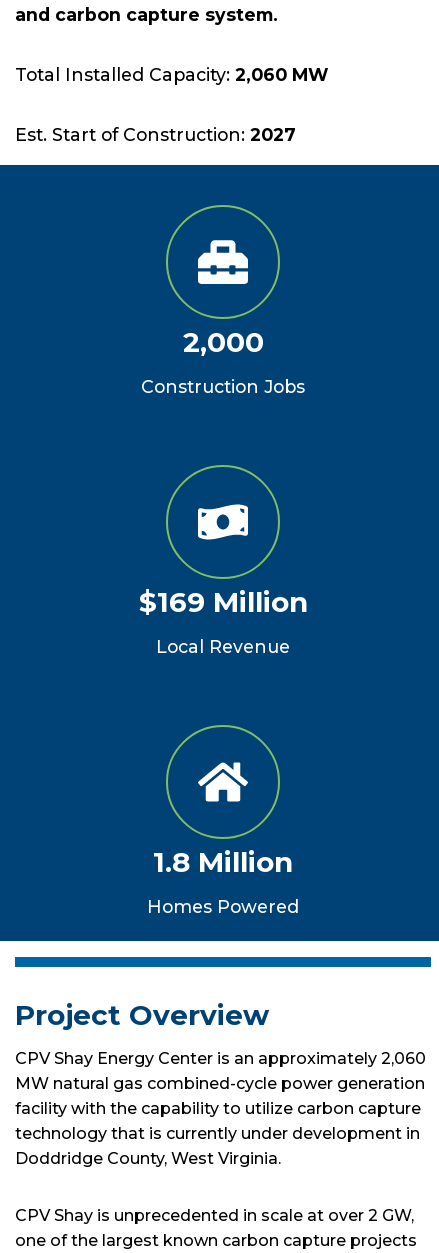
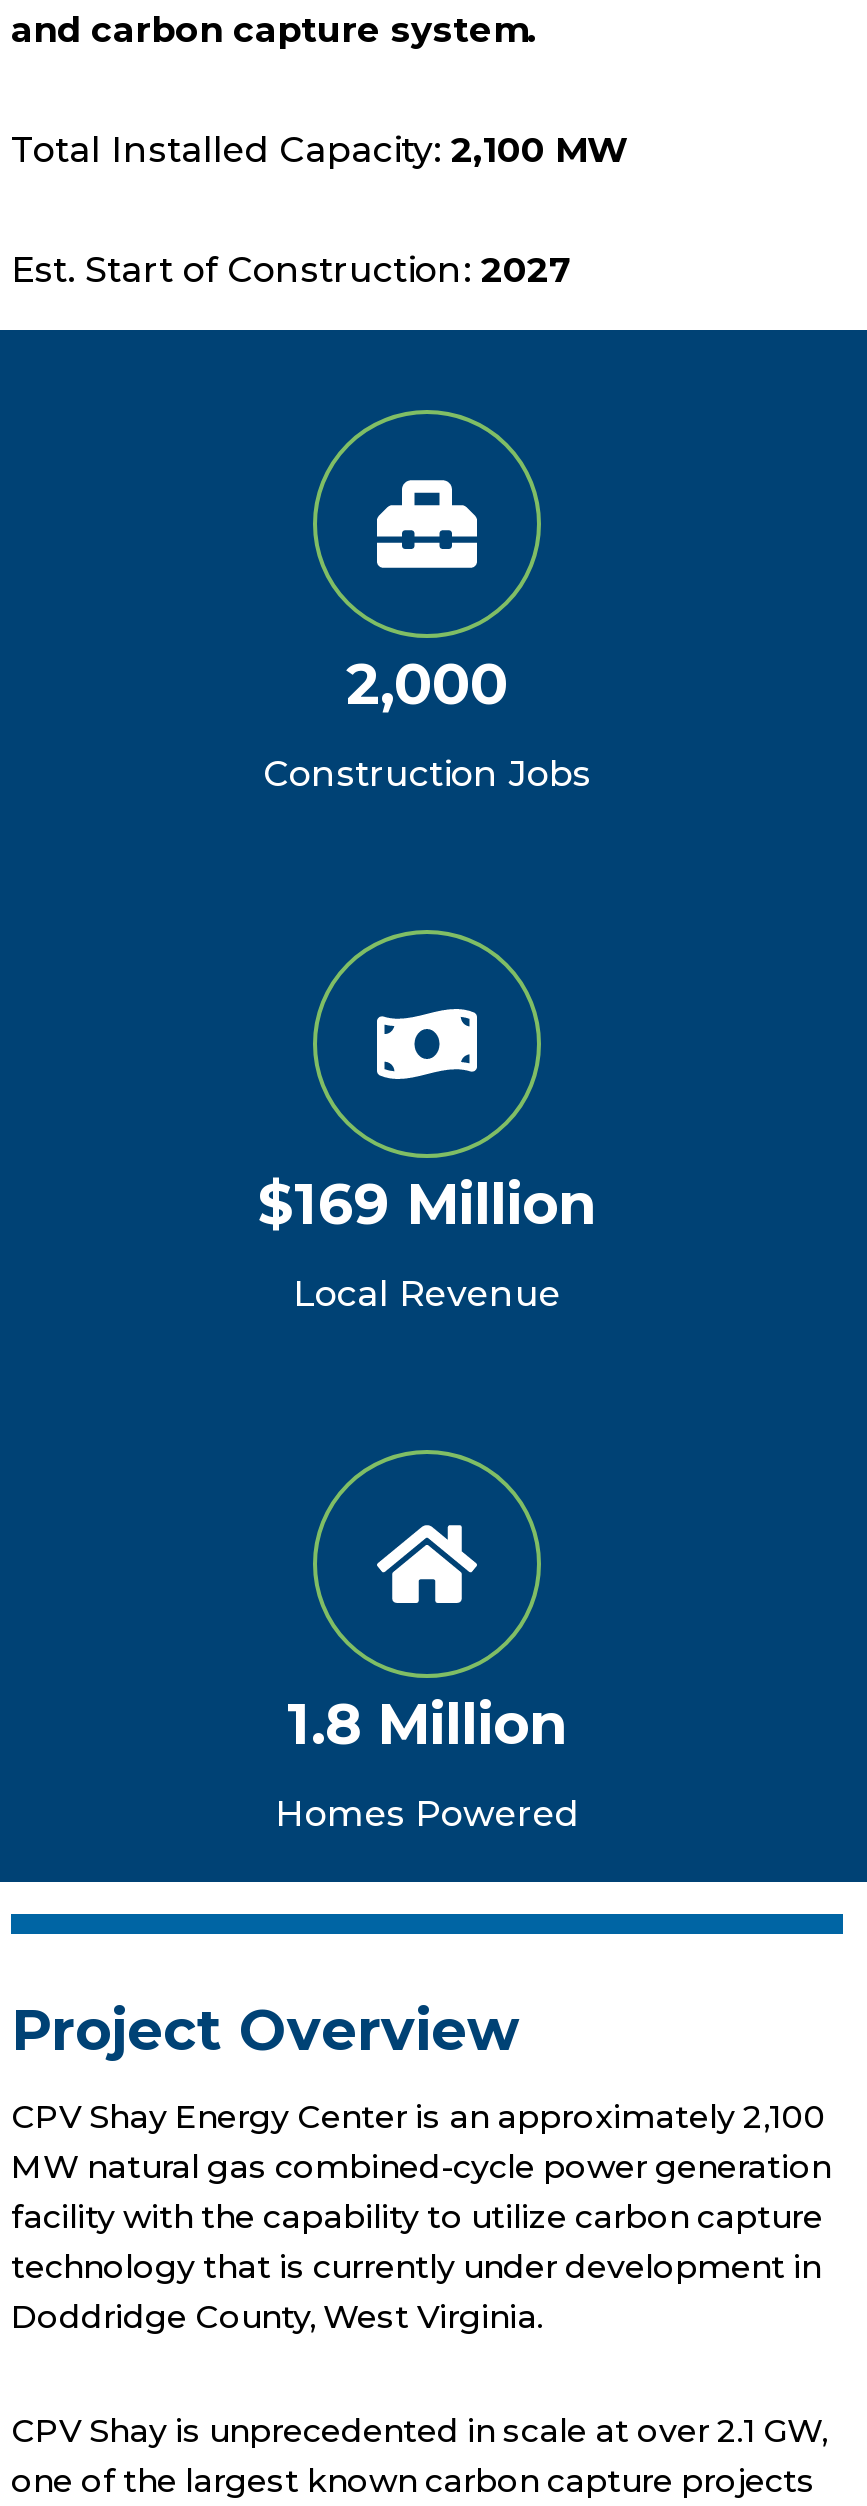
[15,64,328,85] Total Installed Capacity: 2,060 MW -> [11,128,627,170] Total Installed Capacity: 2,100 MW
[15,1049,426,1068] CPV Shay Energy Center is an approximately 2,060 -> [11,2098,825,2136] CPV Shay Energy Center is an approximately 2,100
[15,1206,414,1225] CPV Shay is unprecedented in scale at over 2 GW, -> [11,2412,827,2450] CPV Shay is unprecedented in scale at over 2.1 GW,

